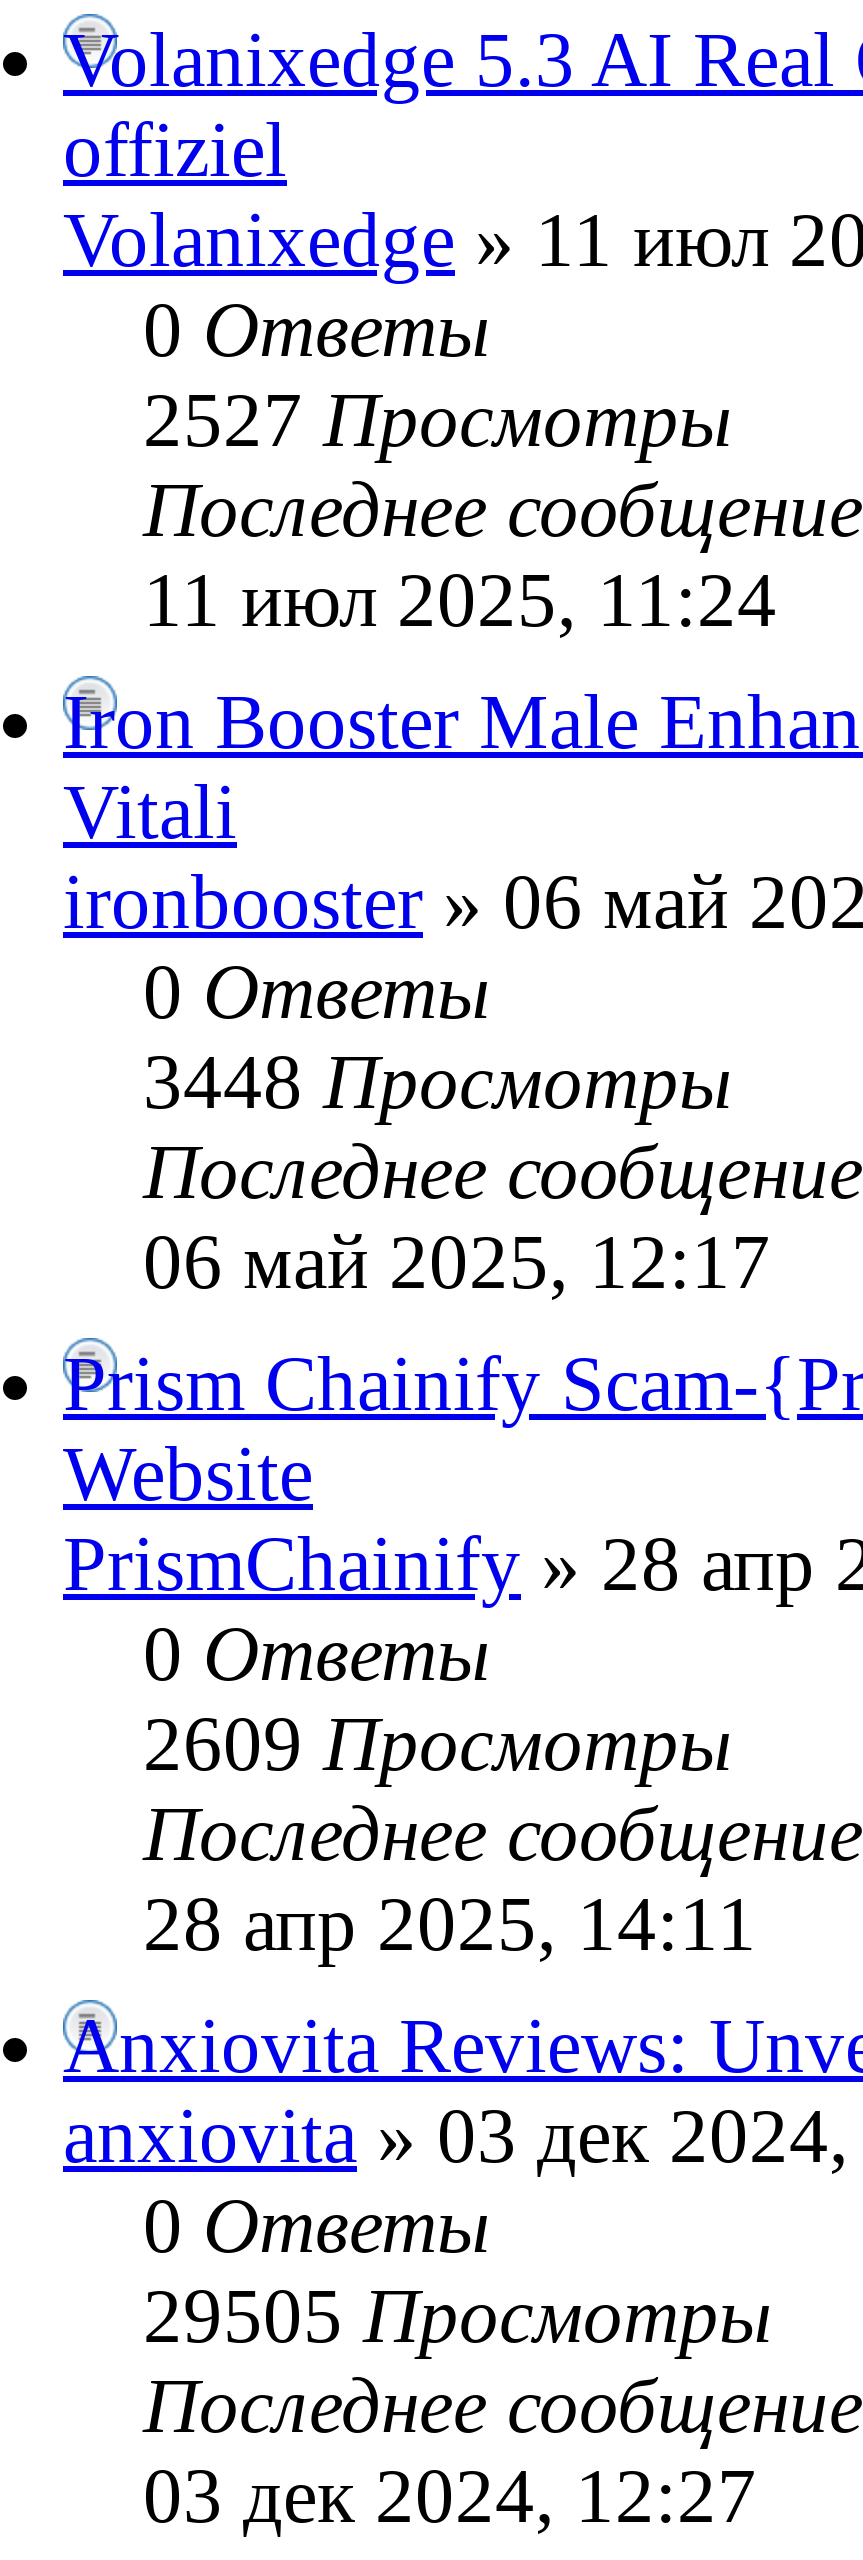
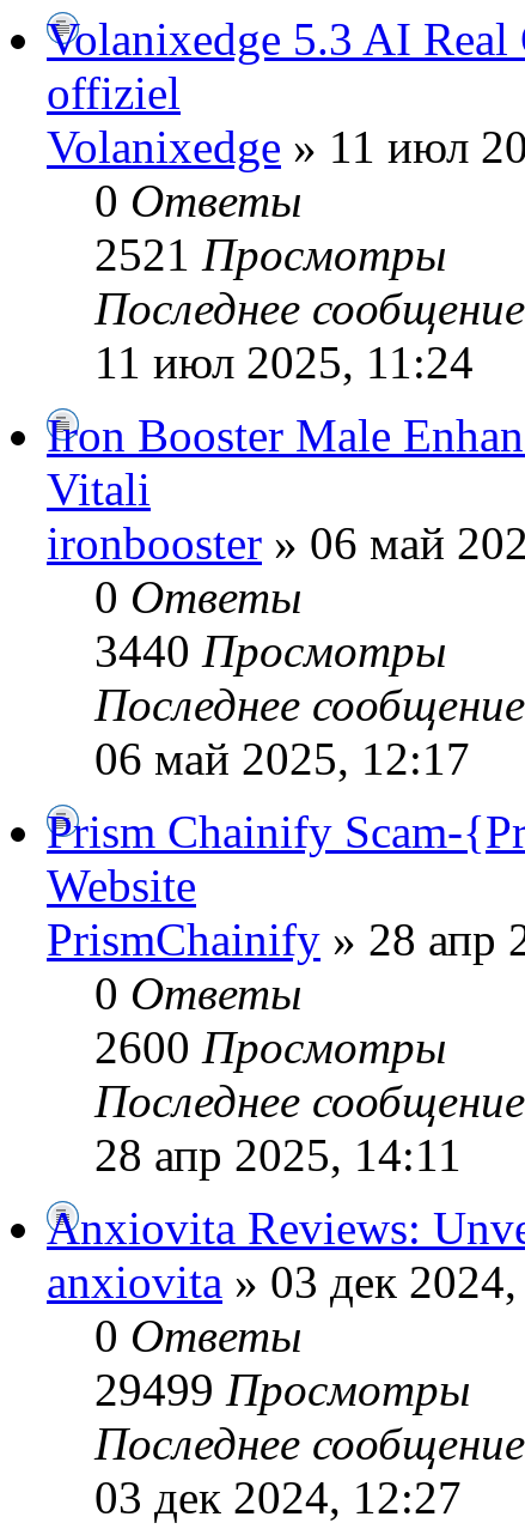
[143,376,731,462] 2527 Просмотры -> [94,229,446,280] 2521 Просмотры
[143,1038,731,1124] 3448 Просмотры -> [94,625,446,676] 3440 Просмотры
[143,1700,731,1786] 2609 Просмотры -> [94,1021,446,1073] 2600 Просмотры
[143,2272,771,2358] 29505 Просмотры -> [94,1364,470,1415] 29499 Просмотры

